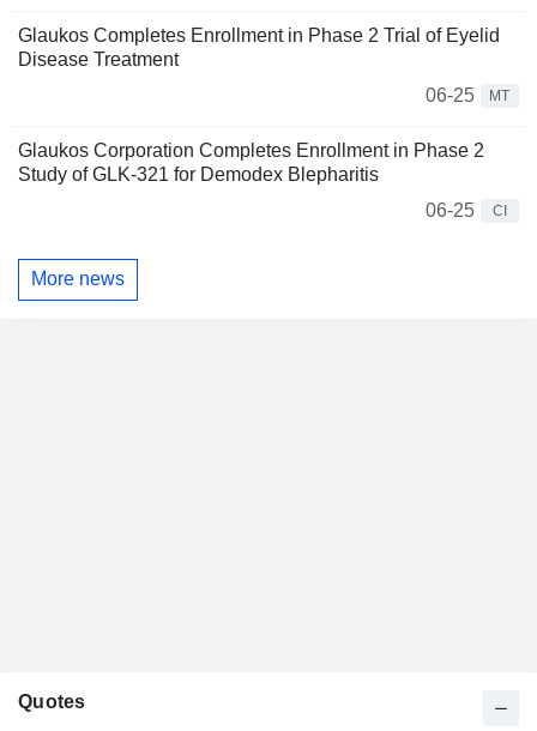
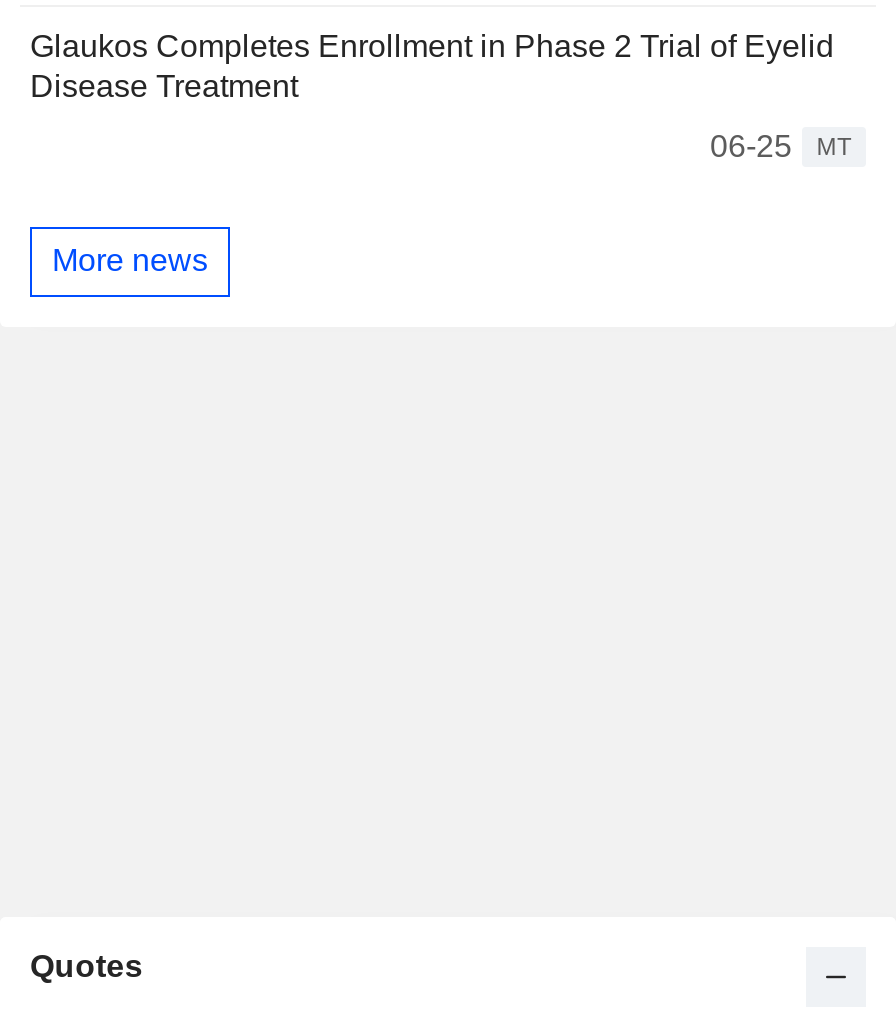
[18,140,507,220] Glaukos Corporation Completes Enrollment in Phase 2 | Study of GLK-321 for Demodex Blepharitis | 06-25 | CI -> none

